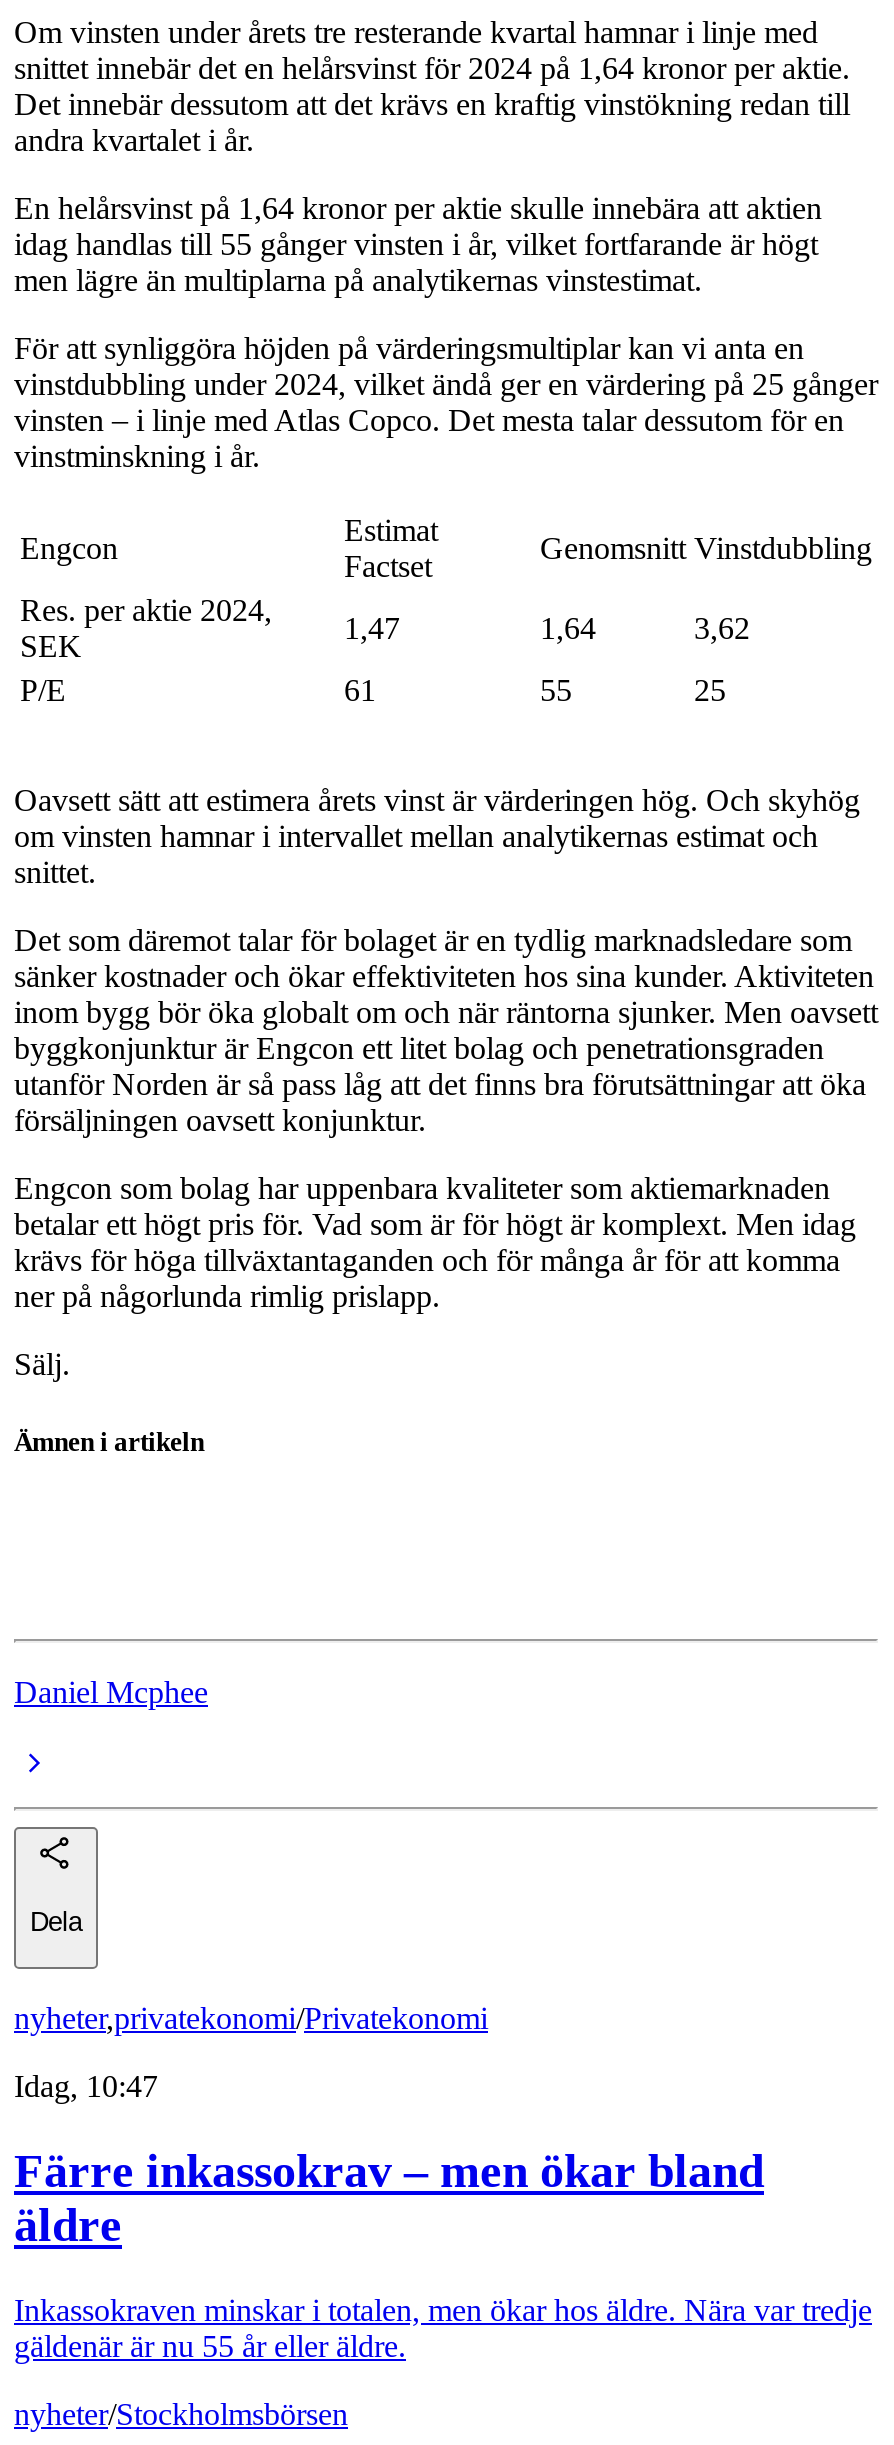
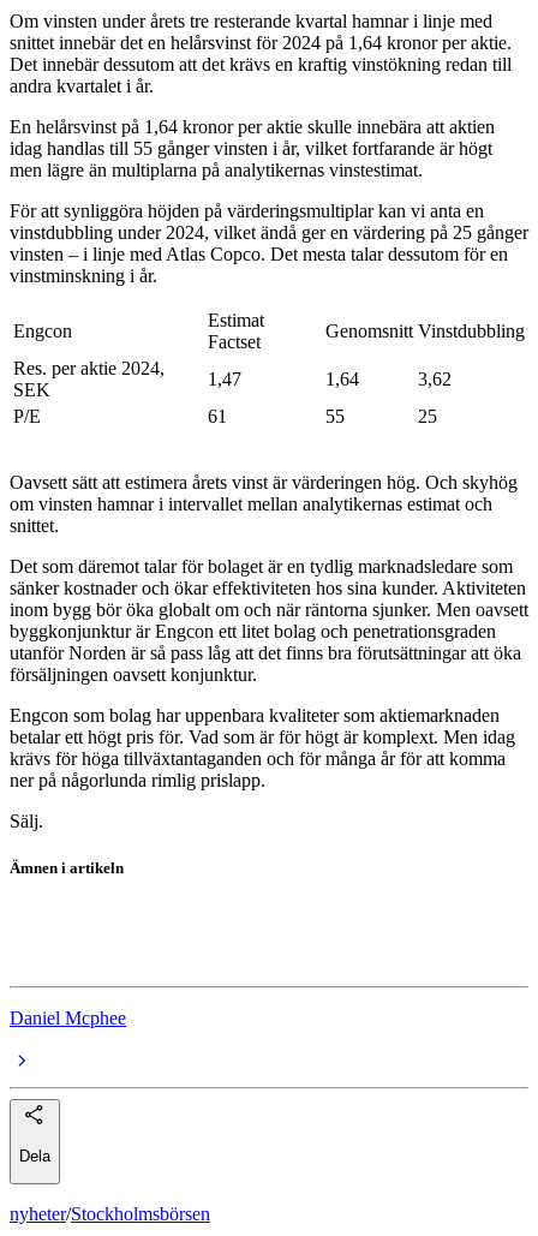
[14,2001,872,2363] nyheter,privatekonomi/Privatekonomi | Idag, 10:47 | Färre inkassokrav – men ökar bland | äldre | Inkassokraven minskar i totalen, men ökar hos äldre. Nära var tredje | gäldenär är nu 55 år eller äldre. -> none

